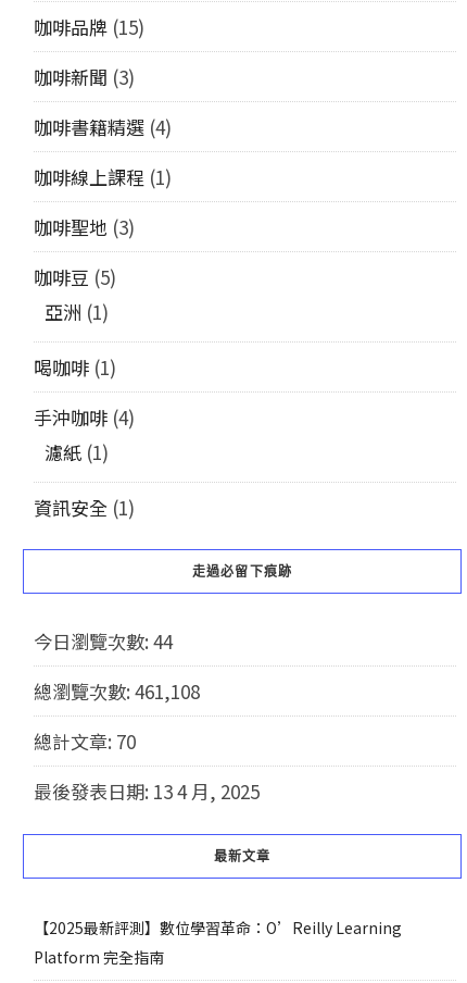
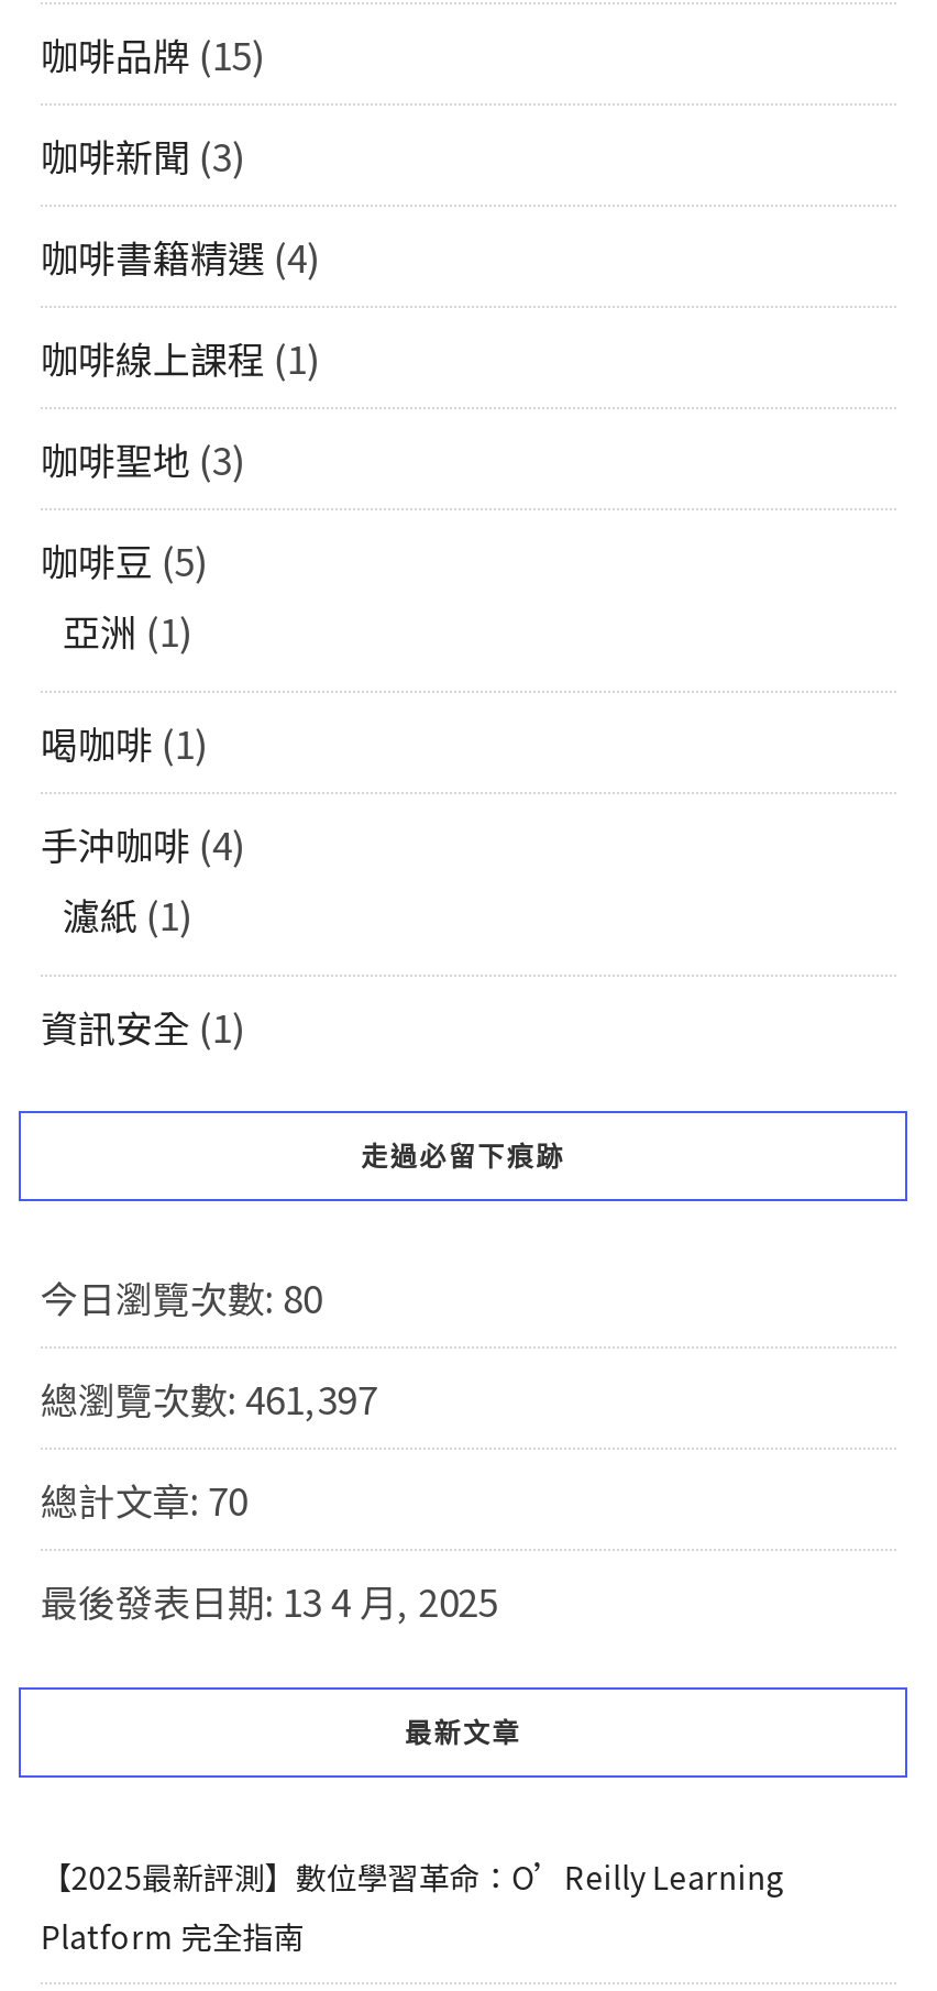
[33,628,172,655] 今日瀏覽次數: 44 -> [40,1270,322,1325] 今日瀏覽次數: 80
[33,678,200,705] 總瀏覽次數: 461,108 -> [40,1371,377,1426] 總瀏覽次數: 461,397

